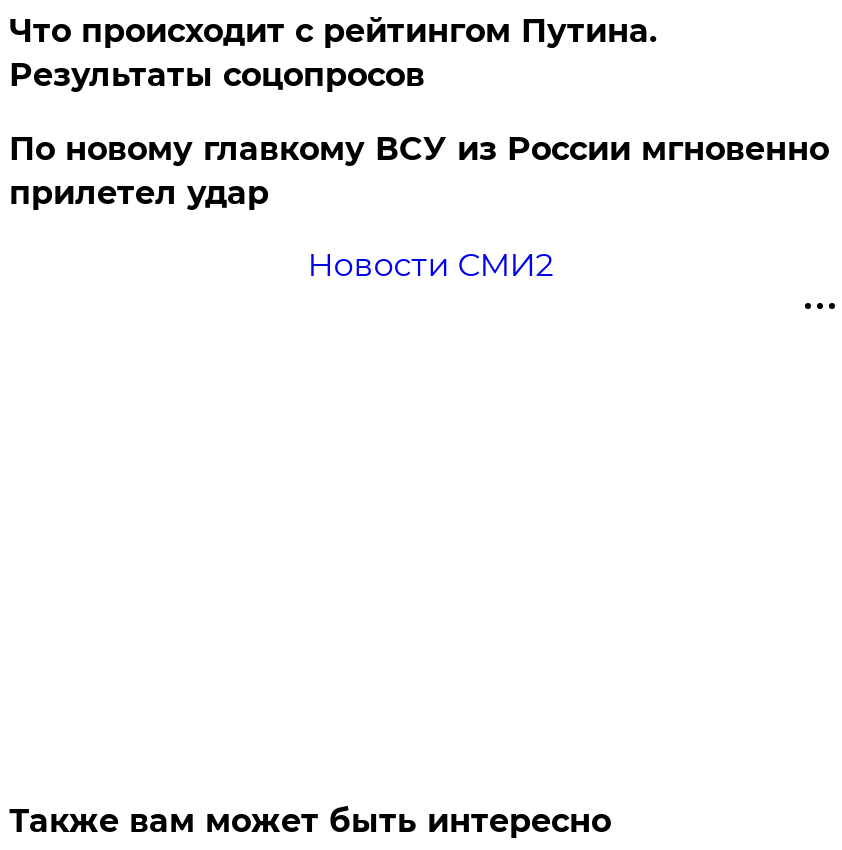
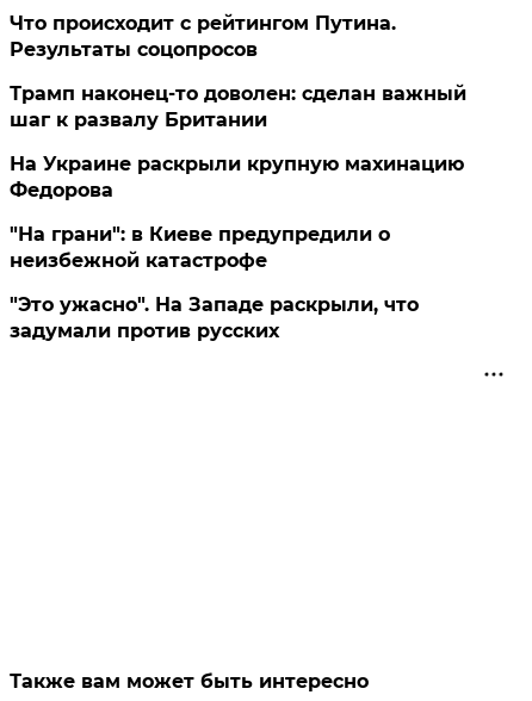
[9,130,829,284] По новому главкому ВСУ из России мгновенно | прилетел удар | Новости СМИ2 -> [10,82,467,342] Трамп наконец-то доволен: сделан важный | шаг к развалу Британии | На Украине раскрыли крупную махинацию | Федорова | "На грани": в Киеве предупредили о | неизбежной катастрофе | "Это ужасно". На Западе раскрыли, что | задумали против русских

